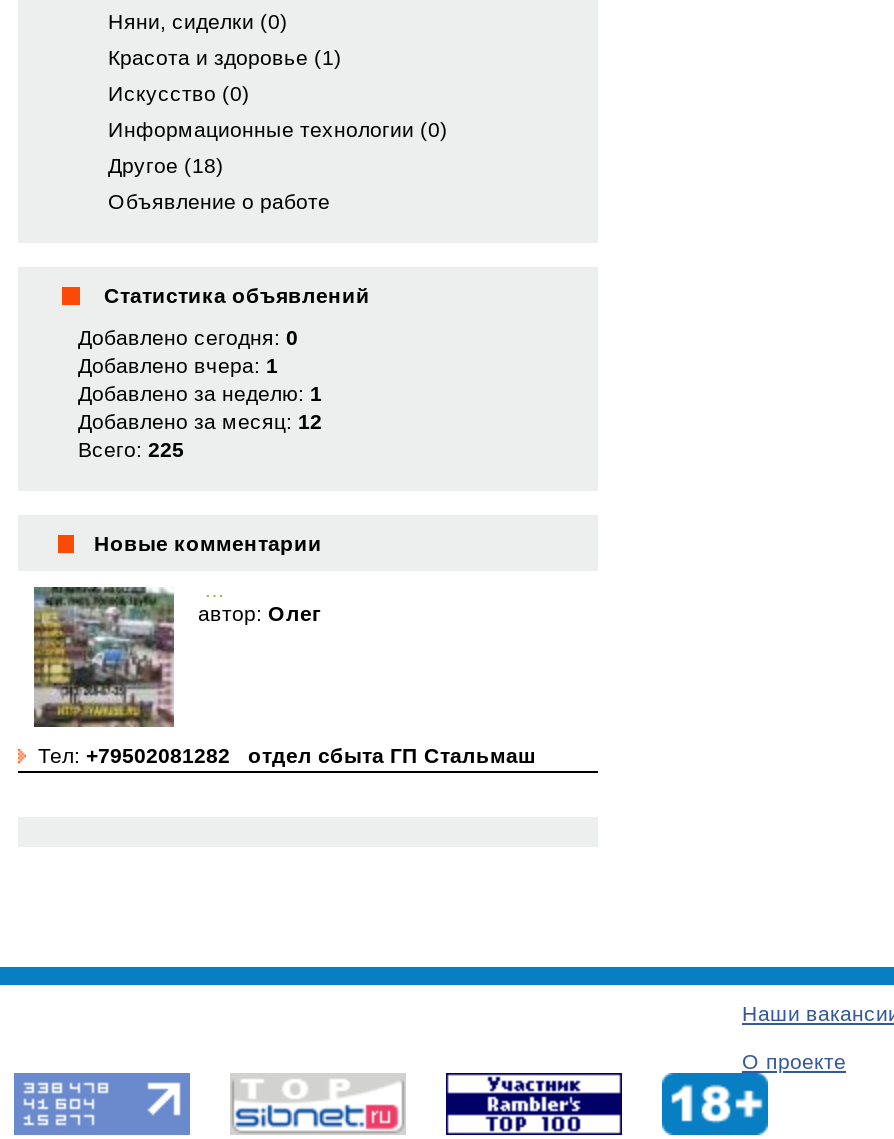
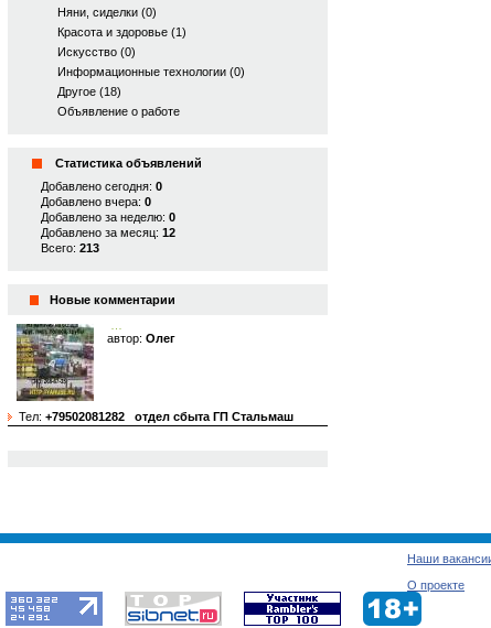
[78,352,278,376] Добавлено вчера: 1 -> [41,195,151,208] Добавлено вчера: 0
[78,380,322,404] Добавлено за неделю: 1 -> [41,210,175,223] Добавлено за неделю: 0
[78,436,184,460] Всего: 225 -> [41,241,99,254] Всего: 213

